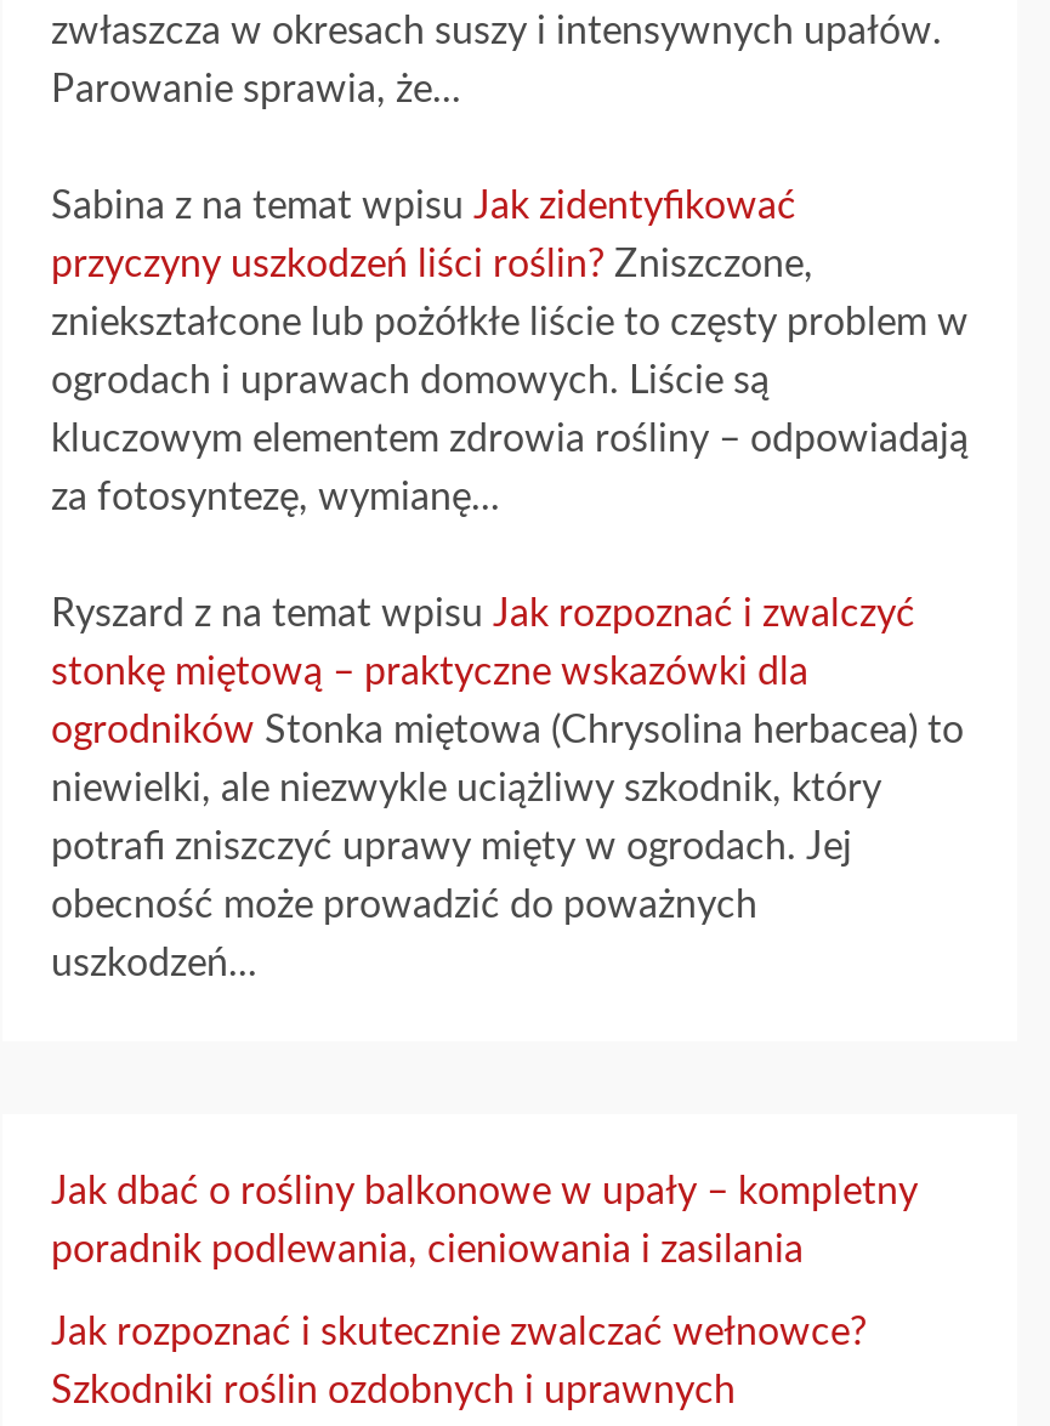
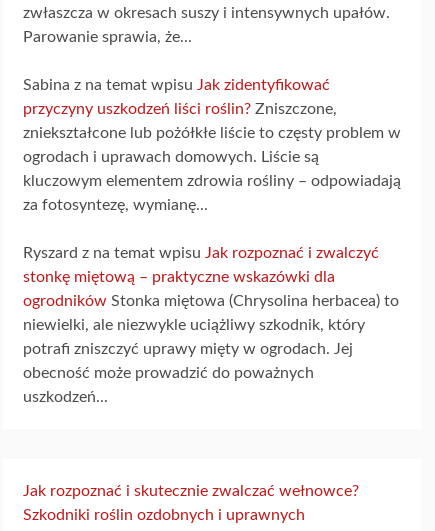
[51,1171,918,1268] Jak dbać o rośliny balkonowe w upały – kompletny | poradnik podlewania, cieniowania i zasilania -> none

